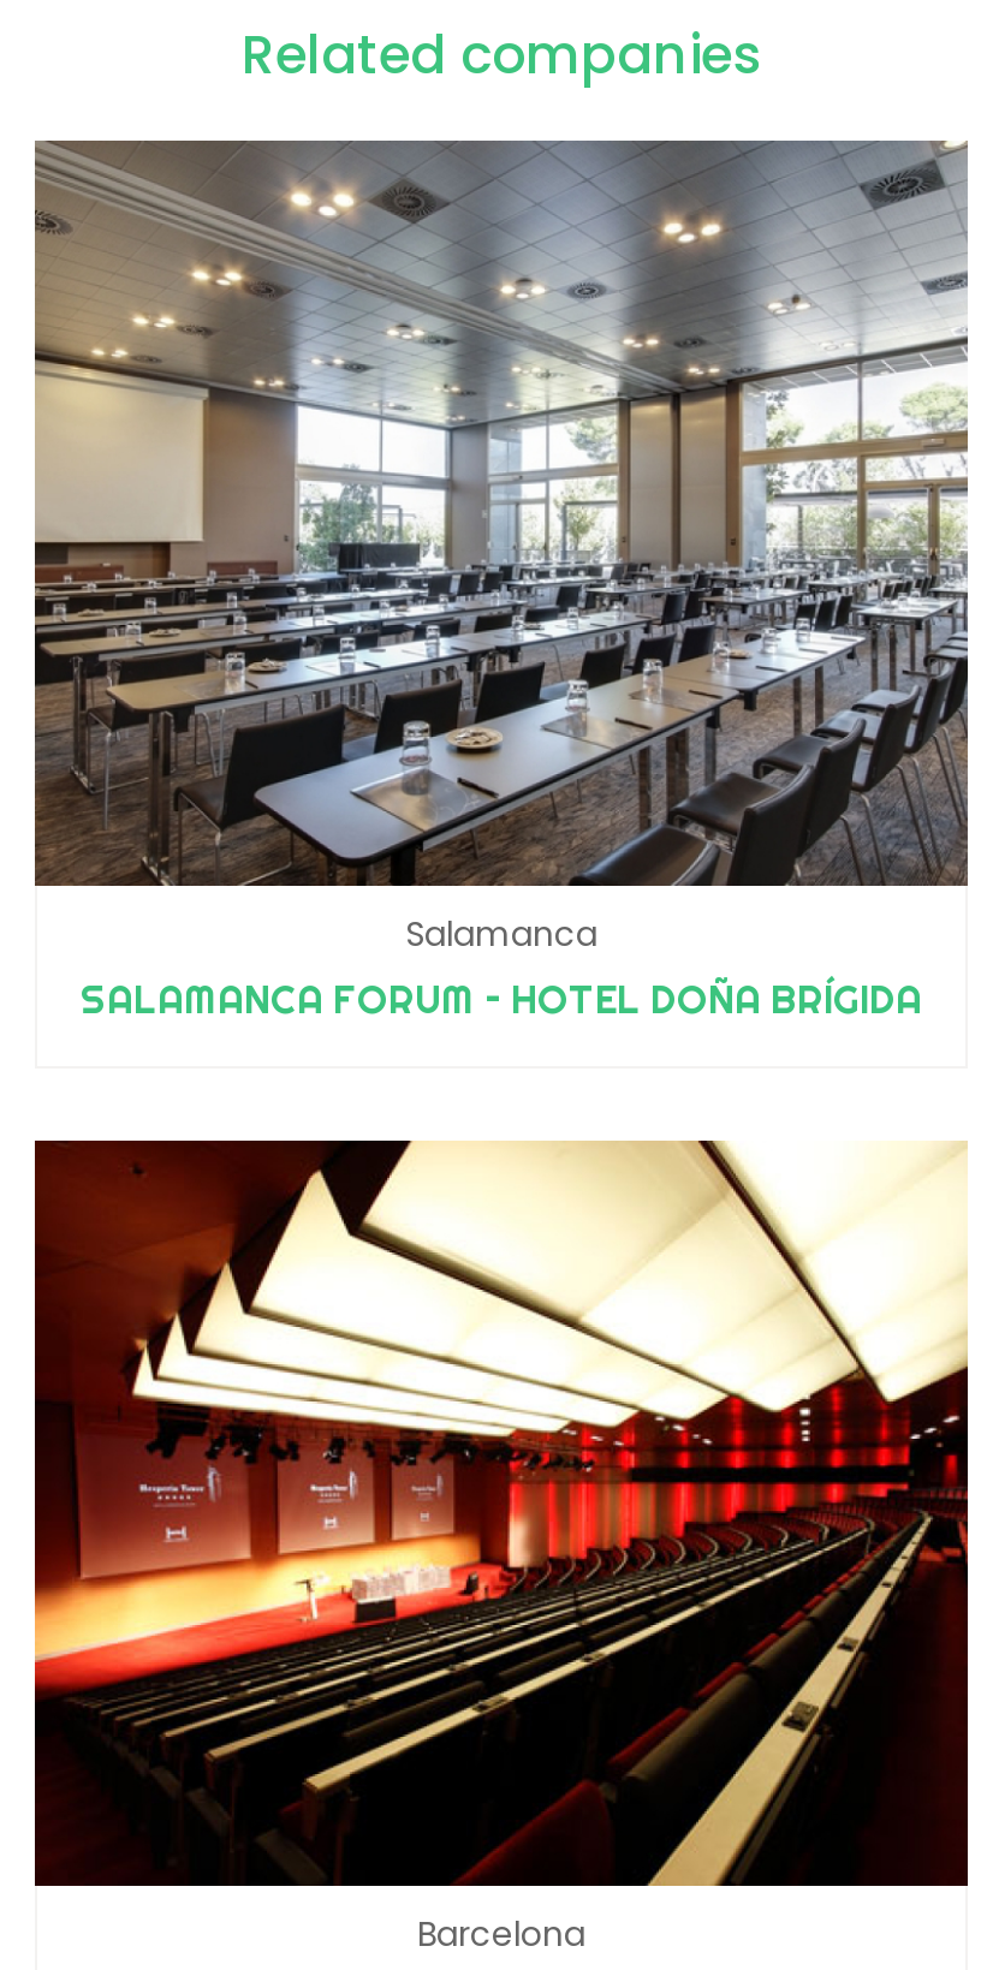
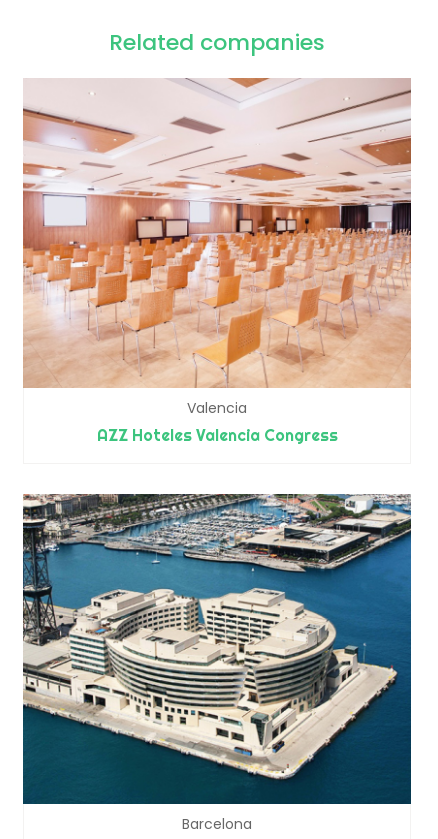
[32,138,970,1023] [image] | Salamanca | SALAMANCA FORUM – HOTEL DOÑA BRÍGIDA -> [22,78,412,445] [image] | Valencia | AZZ Hoteles Valencia Congress
[32,1138,970,1888] [image] -> [22,493,412,805] [image]

